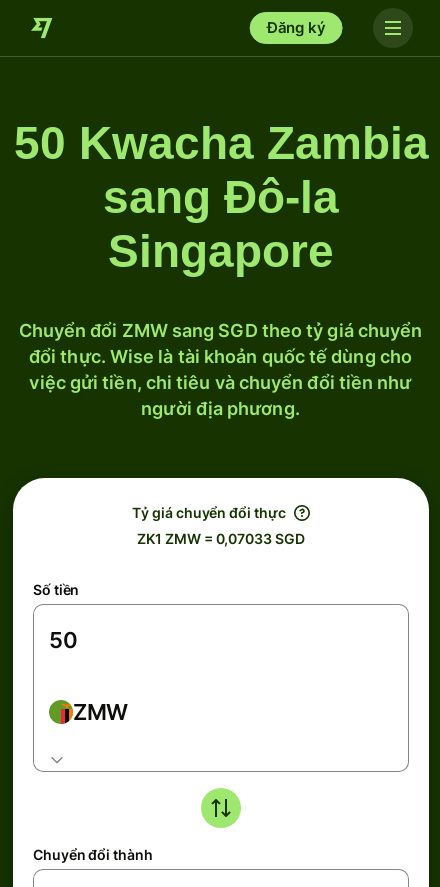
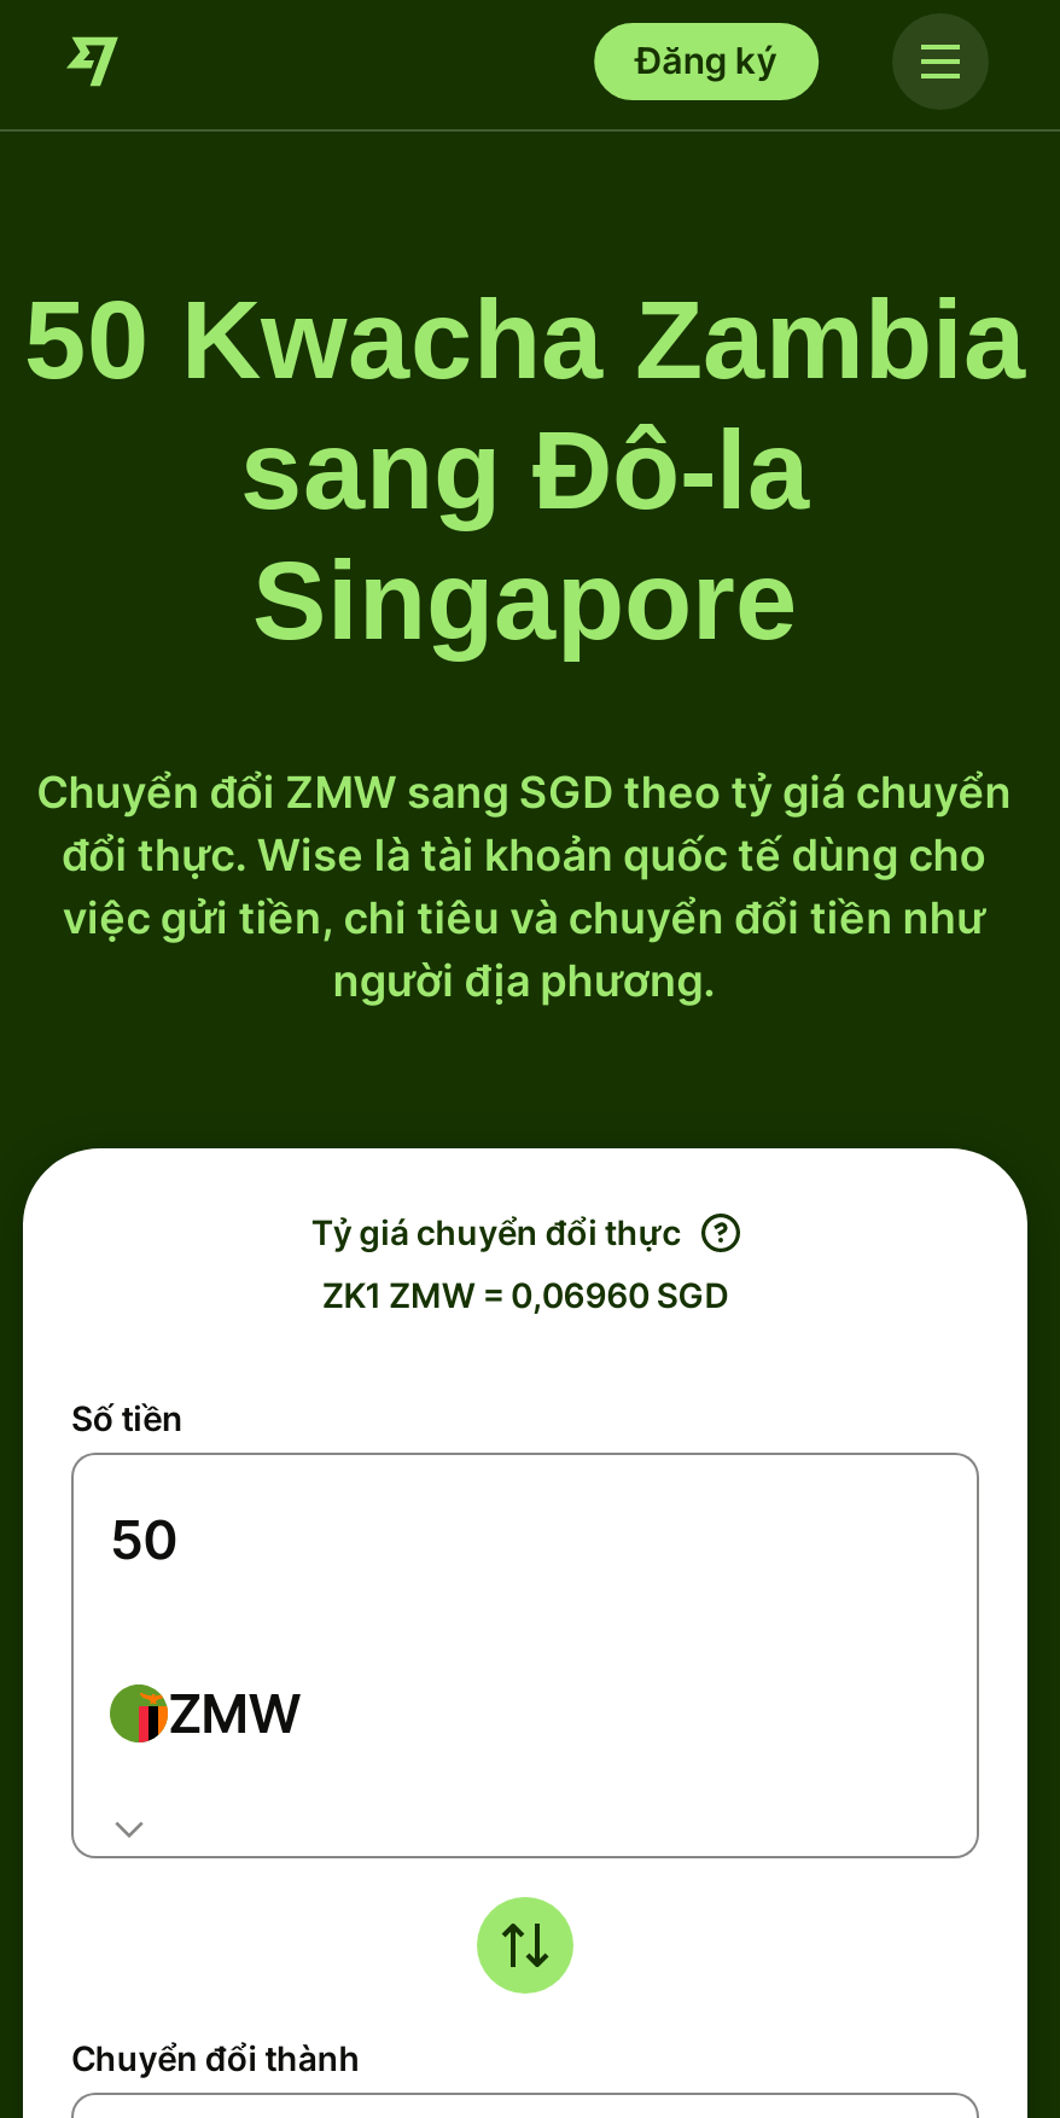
[137,530,305,547] ZK1 ZMW = 0,07033 SGD -> [322,1274,728,1315] ZK1 ZMW = 0,06960 SGD

